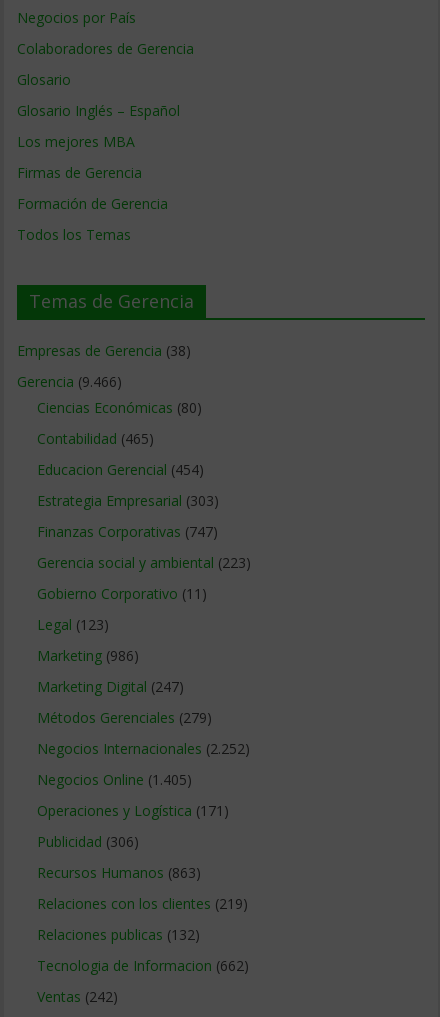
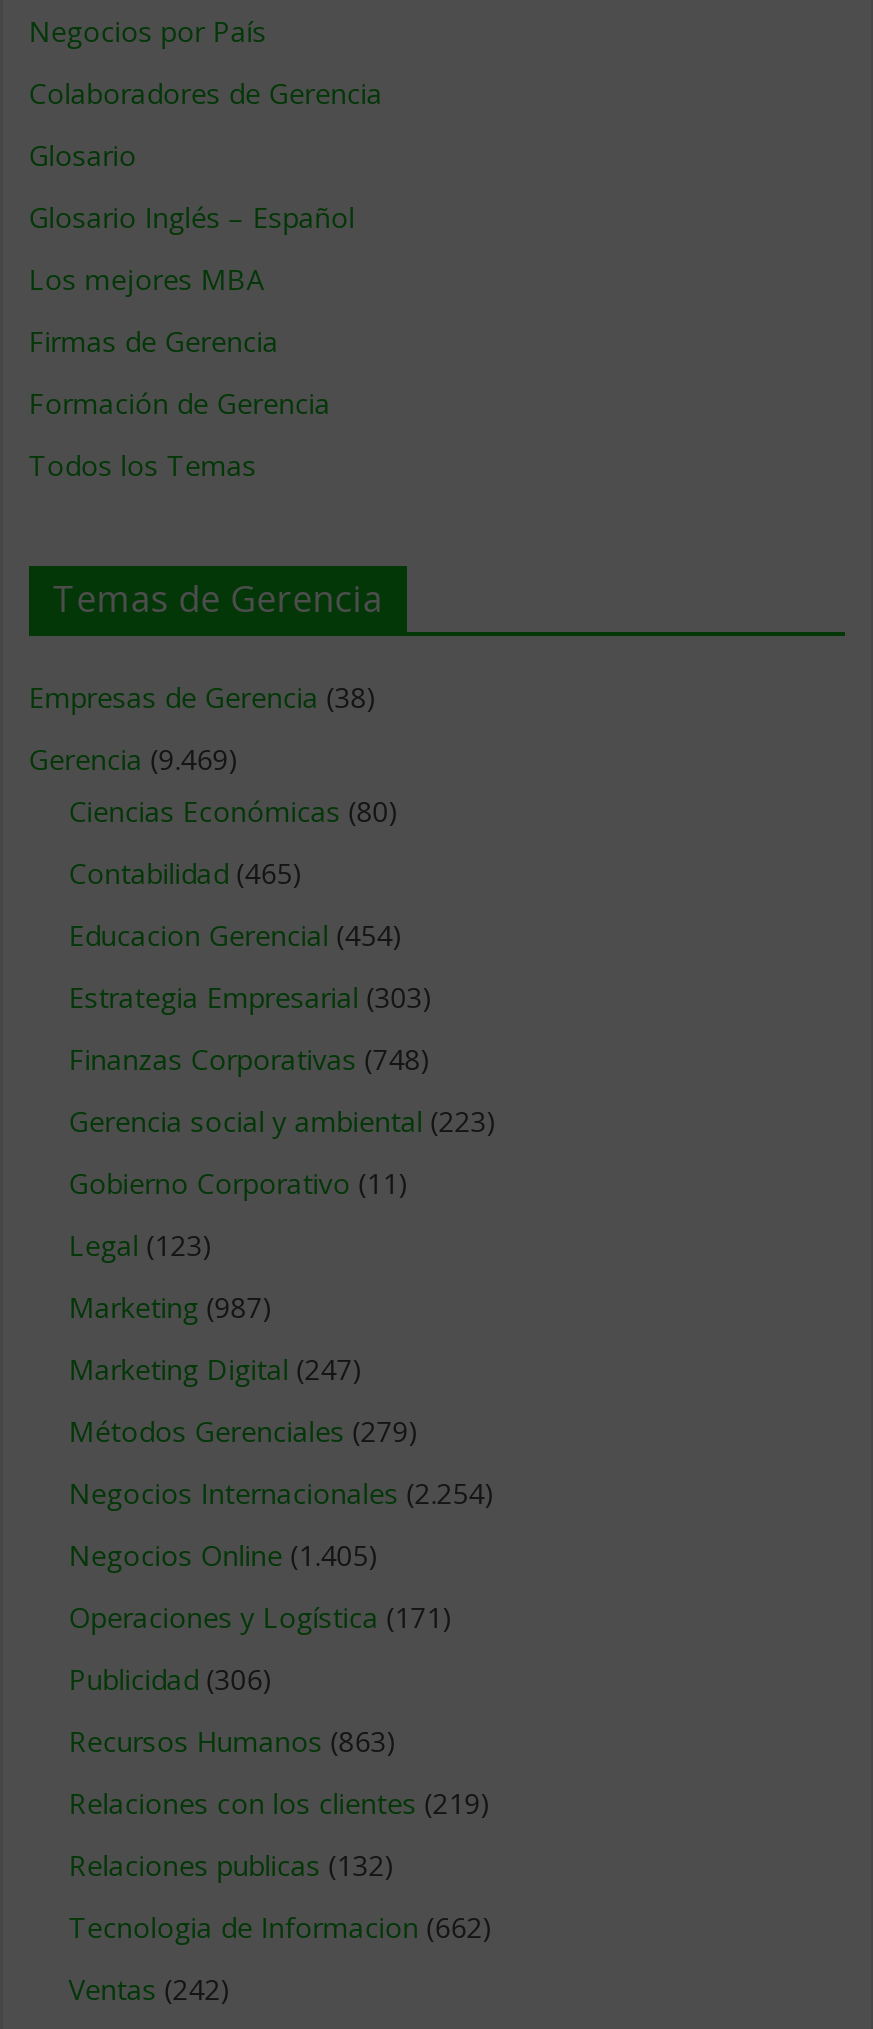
[17,372,122,391] Gerencia (9.466) -> [29,740,239,778] Gerencia (9.469)
[37,522,218,541] Finanzas Corporativas (747) -> [69,1040,431,1078] Finanzas Corporativas (748)
[37,646,139,665] Marketing (986) -> [69,1288,273,1326] Marketing (987)
[37,739,250,758] Negocios Internacionales (2.252) -> [69,1474,495,1512] Negocios Internacionales (2.254)

